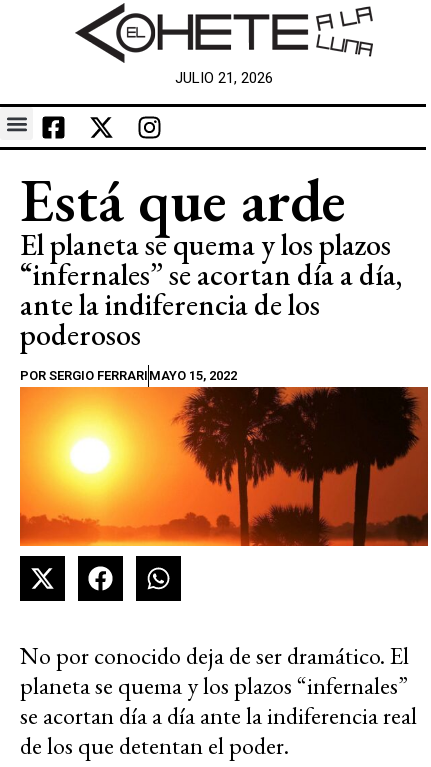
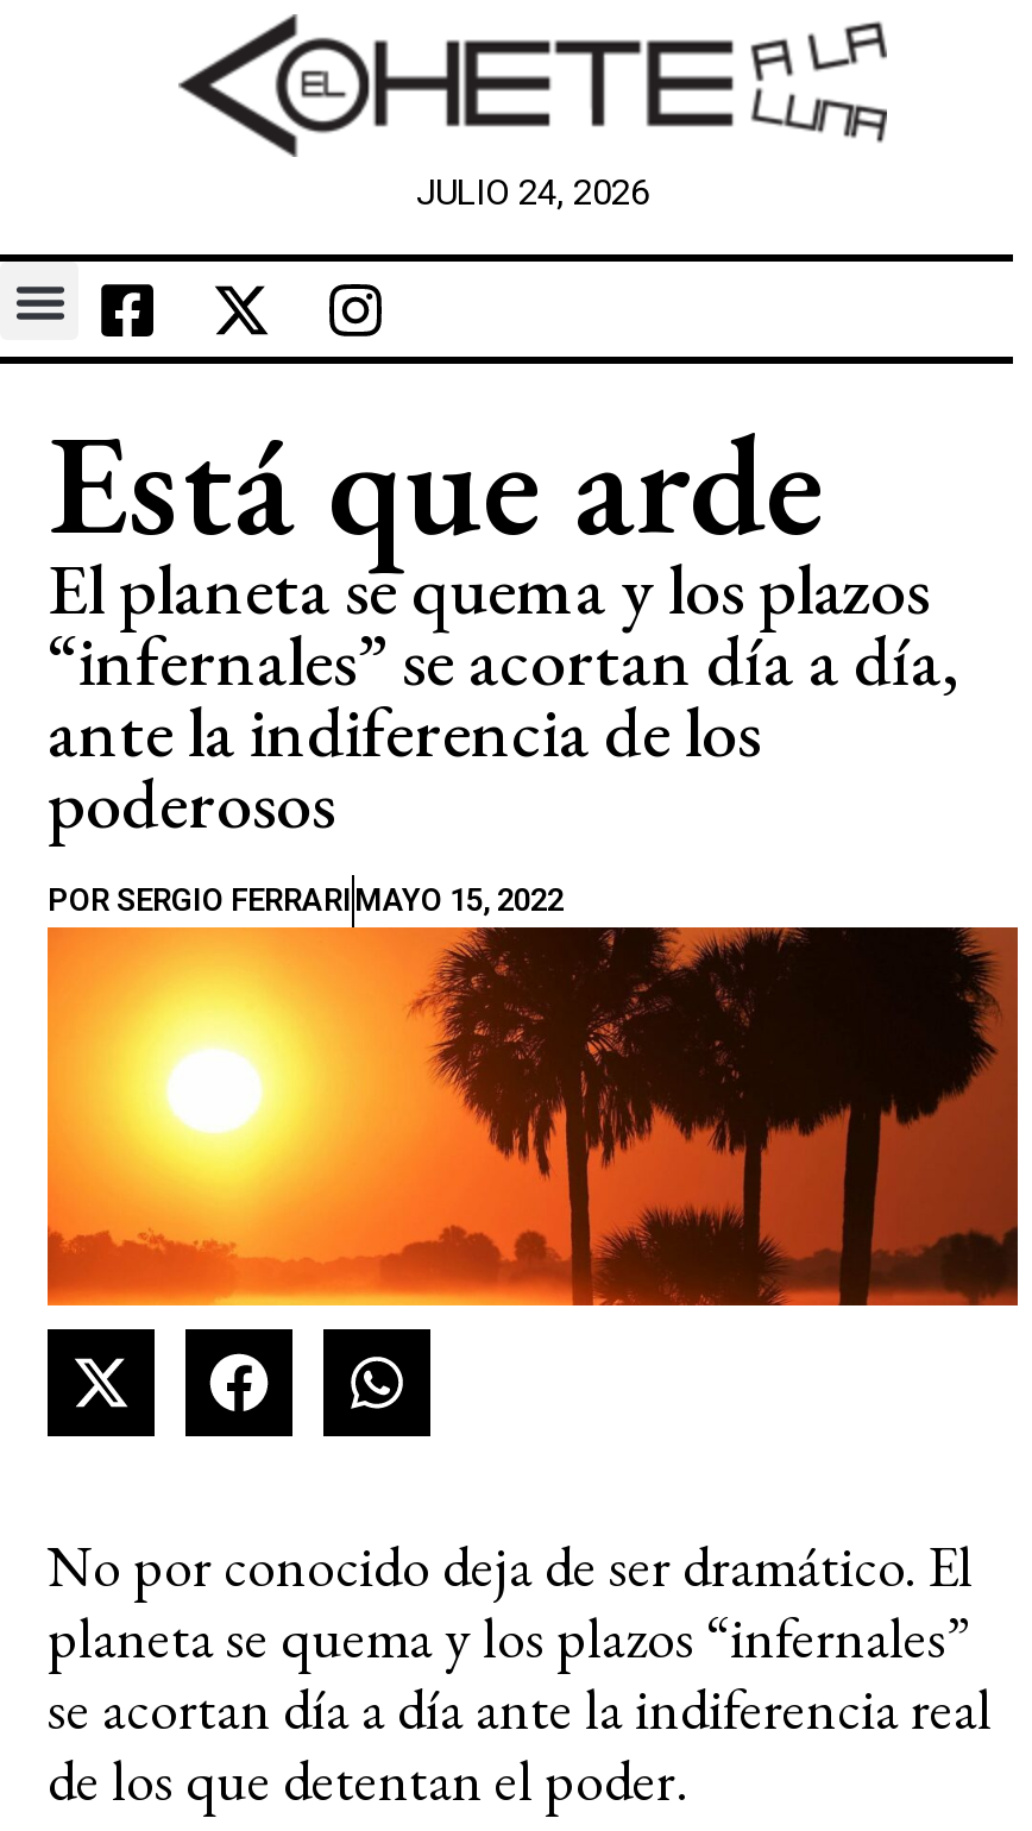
[175,69,273,87] JULIO 21, 2026 -> [416,171,649,214] JULIO 24, 2026

